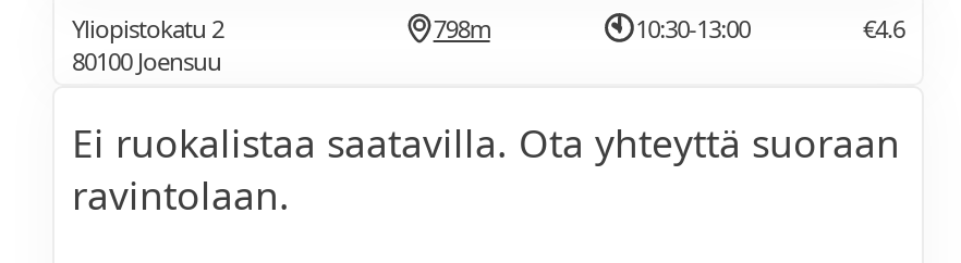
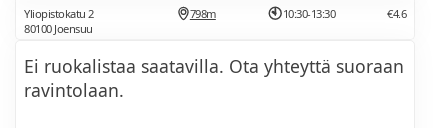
[636,11,750,44] 10:30-13:00 -> [283,6,335,21] 10:30-13:30

